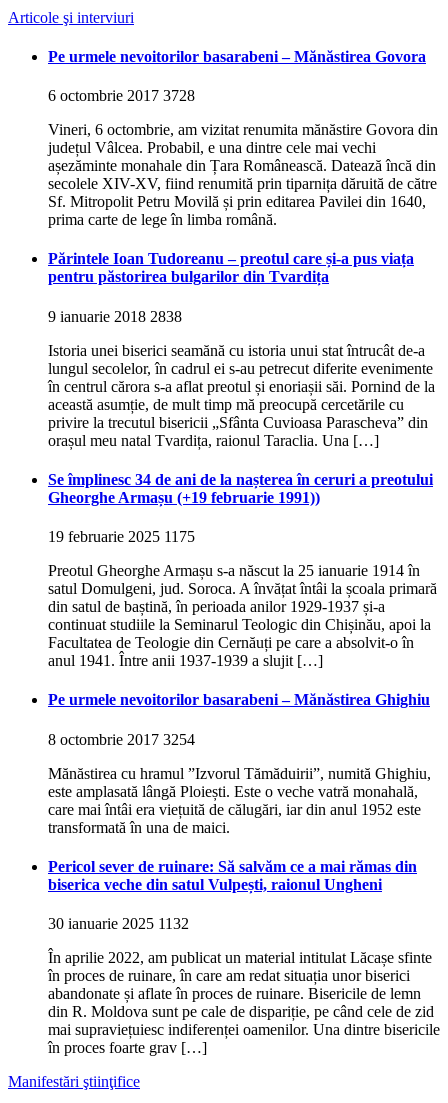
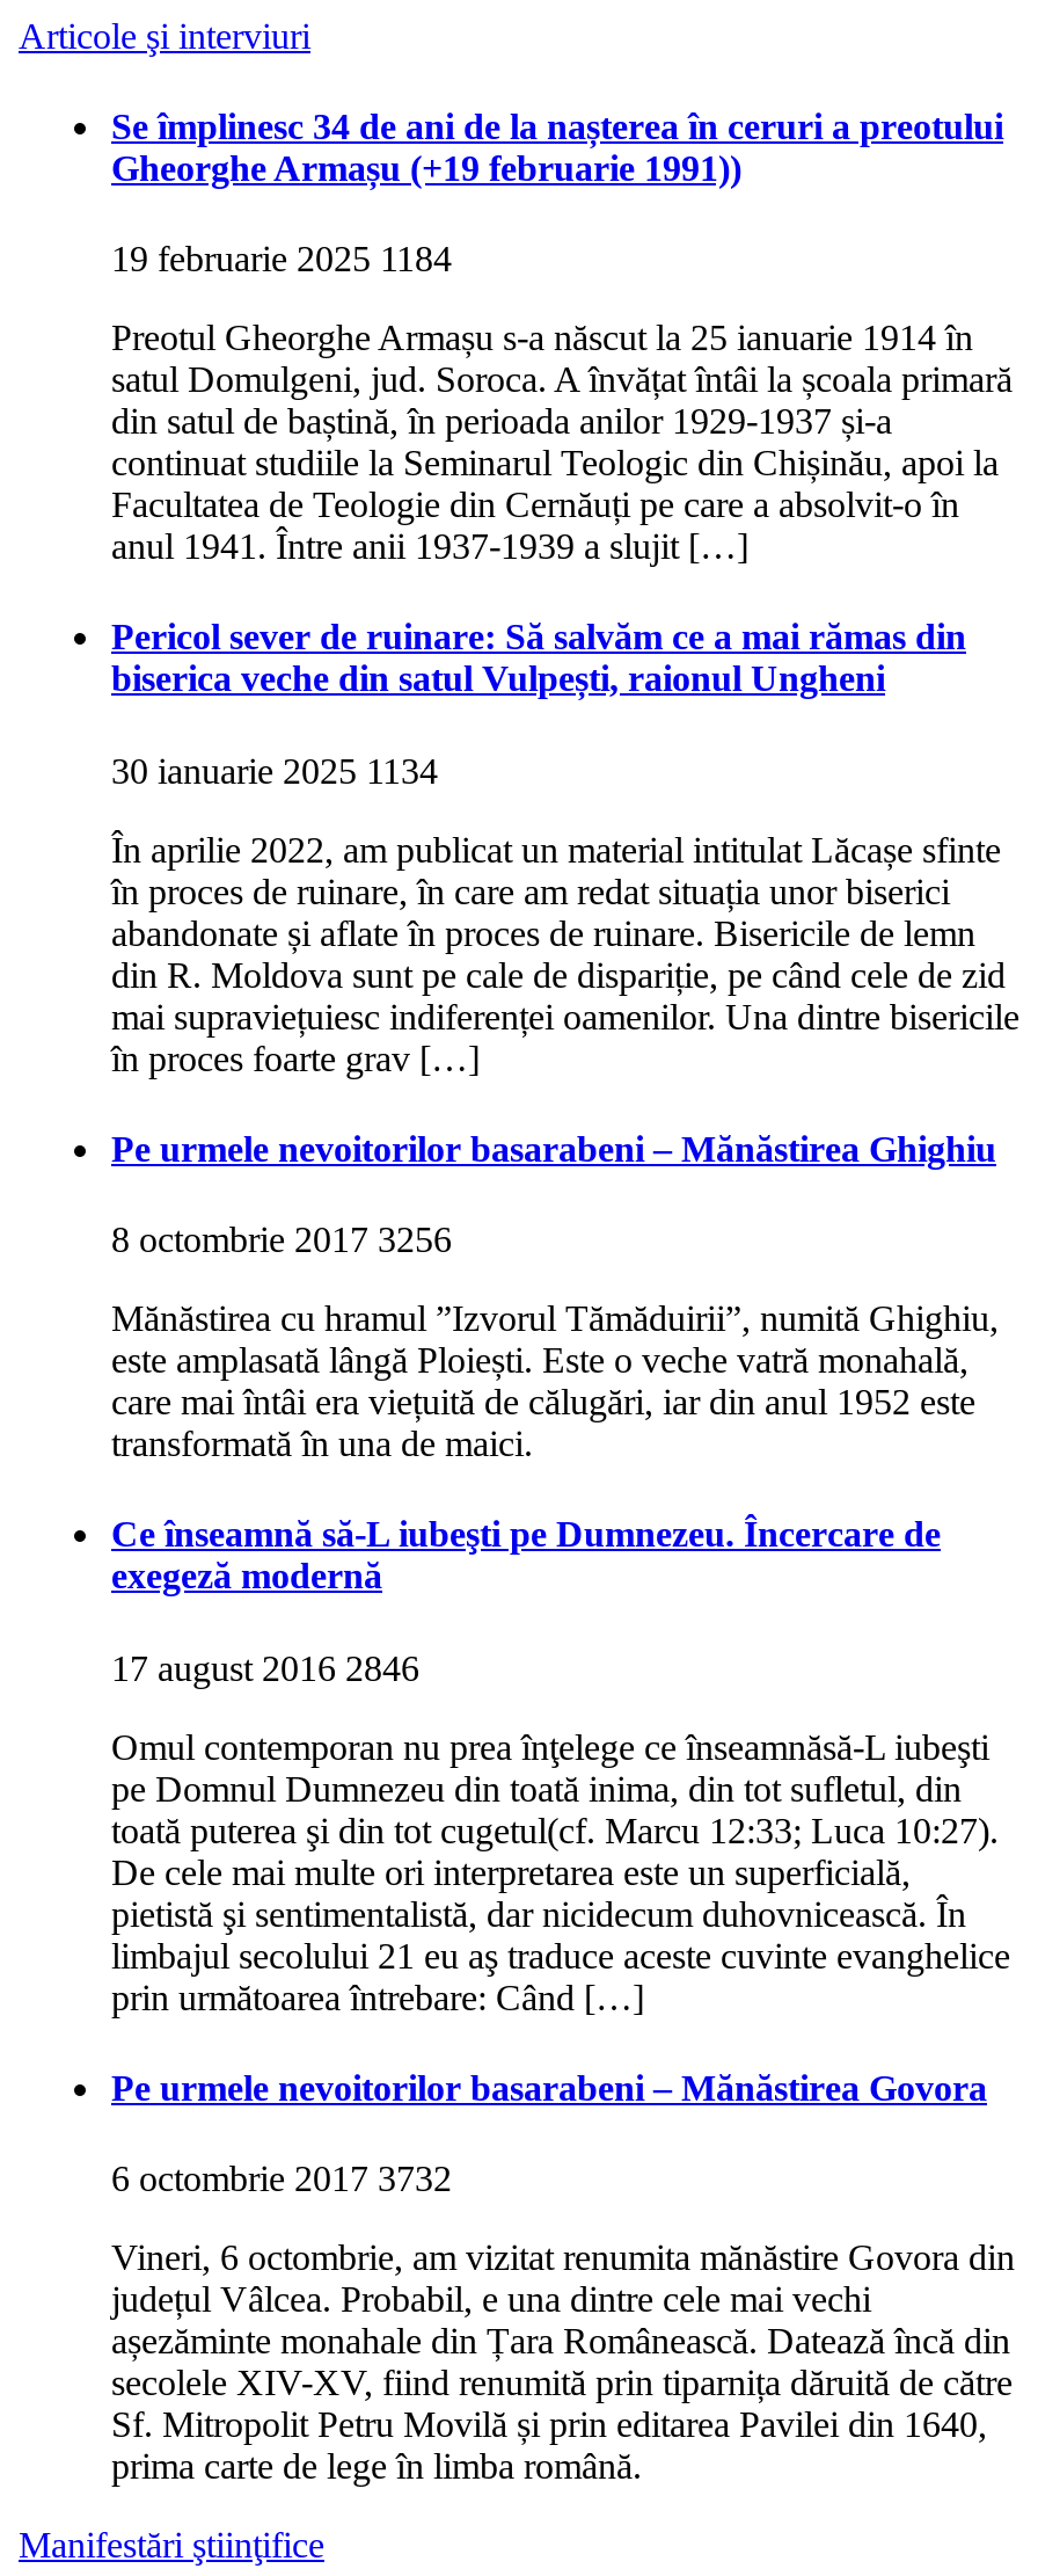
none -> [111,239,1010,2017] 19 februarie 2025 1184 | 30 ianuarie 2025 1134 | 8 octombrie 2017 3256 | Ce înseamnă să-L iubeşti pe Dumnezeu. Încercare de | exegeză modernă | 17 august 2016 2846 | Omul contemporan nu prea înţelege ce înseamnăsă-L iubeşti | pe Domnul Dumnezeu din toată inima, din tot sufletul, din | toată puterea şi din tot cugetul(cf. Marcu 12:33; Luca 10:27). | De cele mai multe ori interpretarea este un superficială, | pietistă şi sentimentalistă, dar nicidecum duhovnicească. În | limbajul secolului 21 eu aş traduce aceste cuvinte evanghelice | prin următoarea întrebare: Când […]
moved [48,48,426,65] -> [111,2068,987,2108]: Pe urmele nevoitorilor basarabeni – Mănăstirea Govora
[48,87,195,104] 6 octombrie 2017 3728 -> [111,2159,452,2199] 6 octombrie 2017 3732
moved [48,121,438,228] -> [111,2238,1015,2486]: Vineri, 6 octombrie, am vizitat renumita mănăstire Govora din | județul Vâlcea. Probabil, e una dintre cele mai vechi | așezăminte monahale din Țara Românească. Datează încă din | secolele XIV-XV, fiind renumită prin tiparnița dăruită de către | Sf. Mitropolit Petru Movilă și prin editarea Pavilei din 1640, | prima carte de lege în limba română.
[48,250,435,932] Părintele Ioan Tudoreanu – preotul care și-a pus viața | pentru păstorirea bulgarilor din Tvardița | 9 ianuarie 2018 2838 | Istoria unei biserici seamănă cu istoria unui stat întrucât de-a | lungul secolelor, în cadrul ei s-au petrecut diferite evenimente | în centrul cărora s-a aflat preotul și enoriașii săi. Pornind de la | această asumție, de mult timp mă preocupă cercetările cu | privire la trecutul bisericii „Sfânta Cuvioasa Parascheva” din | orașul meu natal Tvardița, raionul Taraclia. Una […] | 19 februarie 2025 1175 | 8 octombrie 2017 3254 | 30 ianuarie 2025 1132 -> none
moved [48,471,433,506] -> [111,106,1003,188]: Se împlinesc 34 de ani de la nașterea în ceruri a preotului | Gheorghe Armașu (+19 februarie 1991))
moved [48,562,437,708] -> [111,318,1013,1169]: Preotul Gheorghe Armașu s-a născut la 25 ianuarie 1914 în | satul Domulgeni, jud. Soroca. A învățat întâi la școala primară | din satul de baștină, în perioada anilor 1929-1937 și-a | continuat studiile la Seminarul Teologic din Chișinău, apoi la | Facultatea de Teologie din Cernăuți pe care a absolvit-o în | anul 1941. Între anii 1937-1939 a slujit […] | Pe urmele nevoitorilor basarabeni – Mănăstirea Ghighiu
moved [48,765,431,893] -> [111,618,999,1464]: Mănăstirea cu hramul ”Izvorul Tămăduirii”, numită Ghighiu, | este amplasată lângă Ploiești. Este o veche vatră monahală, | care mai întâi era viețuită de călugări, iar din anul 1952 este | transformată în una de maici. | Pericol sever de ruinare: Să salvăm ce a mai rămas din | biserica veche din satul Vulpești, raionul Ungheni
moved [48,949,440,1056] -> [111,829,1019,1077]: În aprilie 2022, am publicat un material intitulat Lăcașe sfinte | în proces de ruinare, în care am redat situația unor biserici | abandonate și aflate în proces de ruinare. Bisericile de lemn | din R. Moldova sunt pe cale de dispariție, pe când cele de zid | mai supraviețuiesc indiferenței oamenilor. Una dintre bisericile | în proces foarte grav […]

